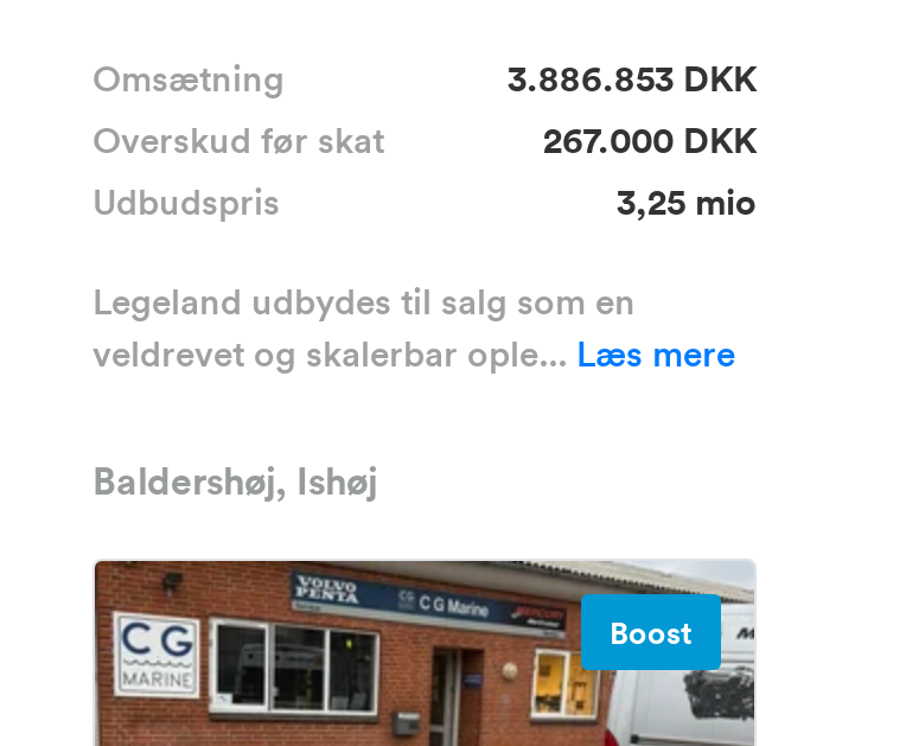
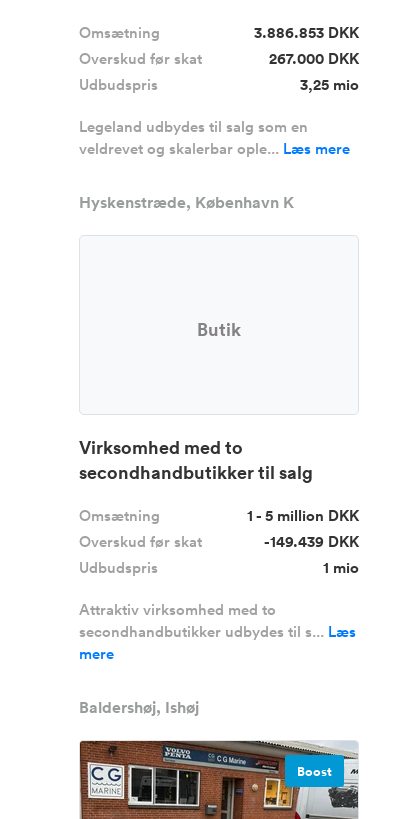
none -> [79,192,294,213] Hyskenstræde, København K
none -> [79,435,359,664] Virksomhed med to | secondhandbutikker til salg | Omsætning | 1 - 5 million DKK | Overskud før skat | -149.439 DKK | Udbudspris | 1 mio | Attraktiv virksomhed med to | secondhandbutikker udbydes til s... Læs | mere
none -> [197,317,241,341] Butik

